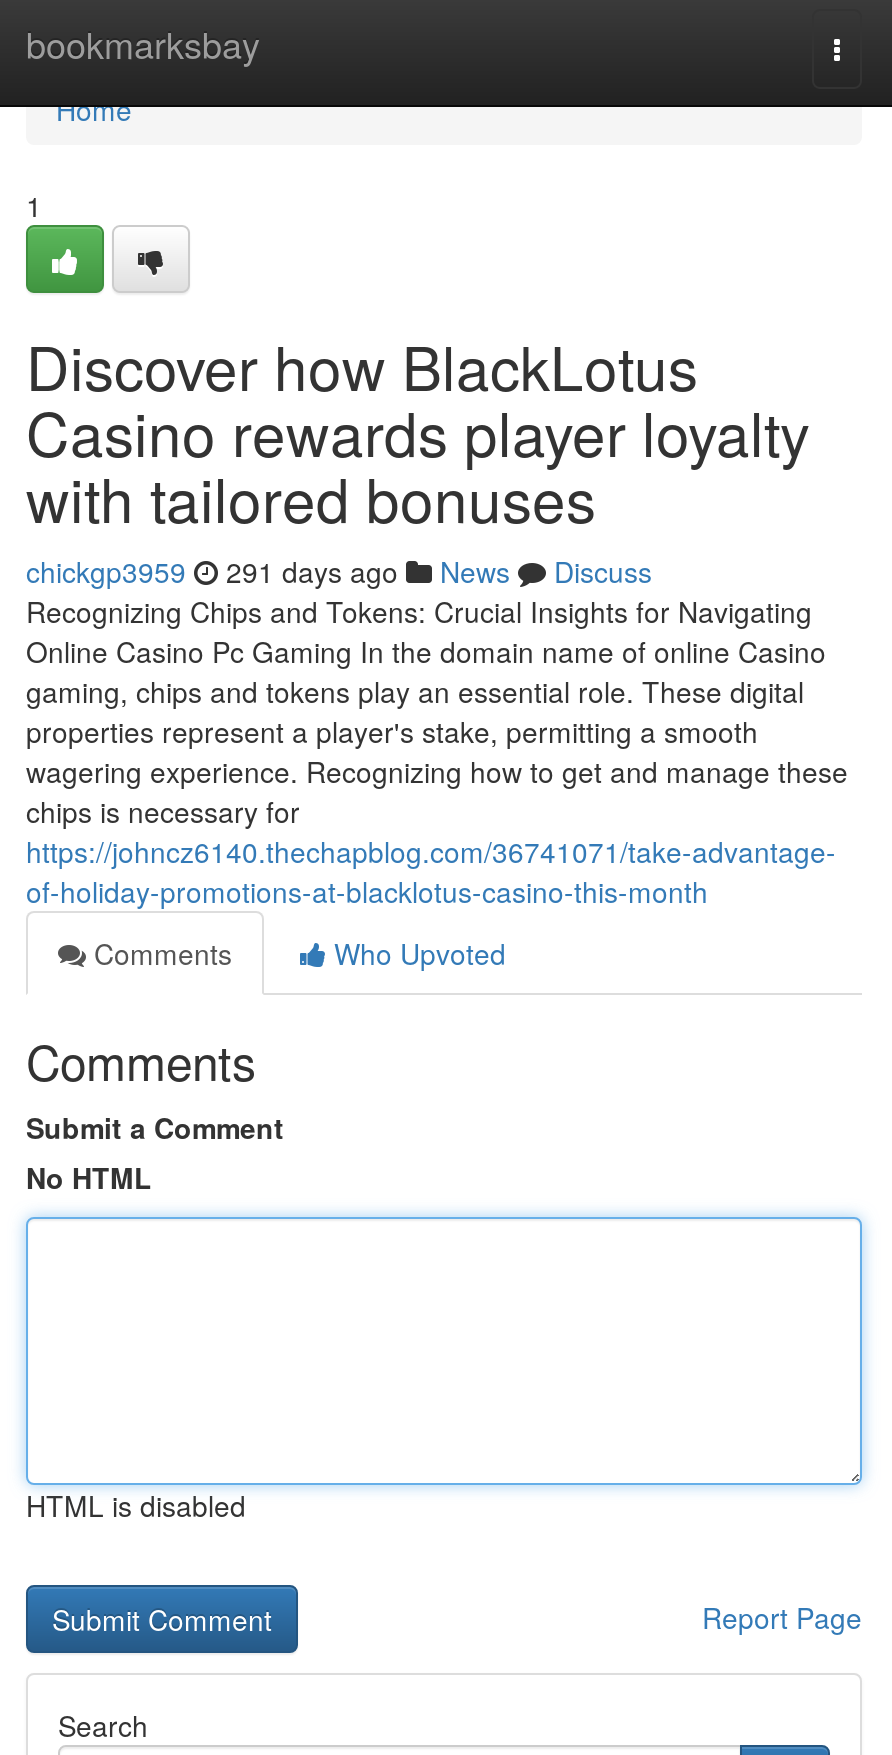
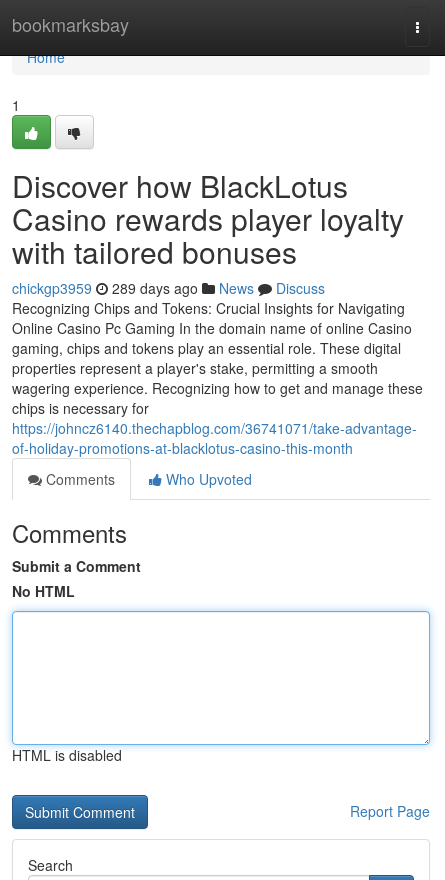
[26,551,652,591] chickgp3959 291 days ago News Discuss -> [12,278,325,298] chickgp3959 289 days ago News Discuss

